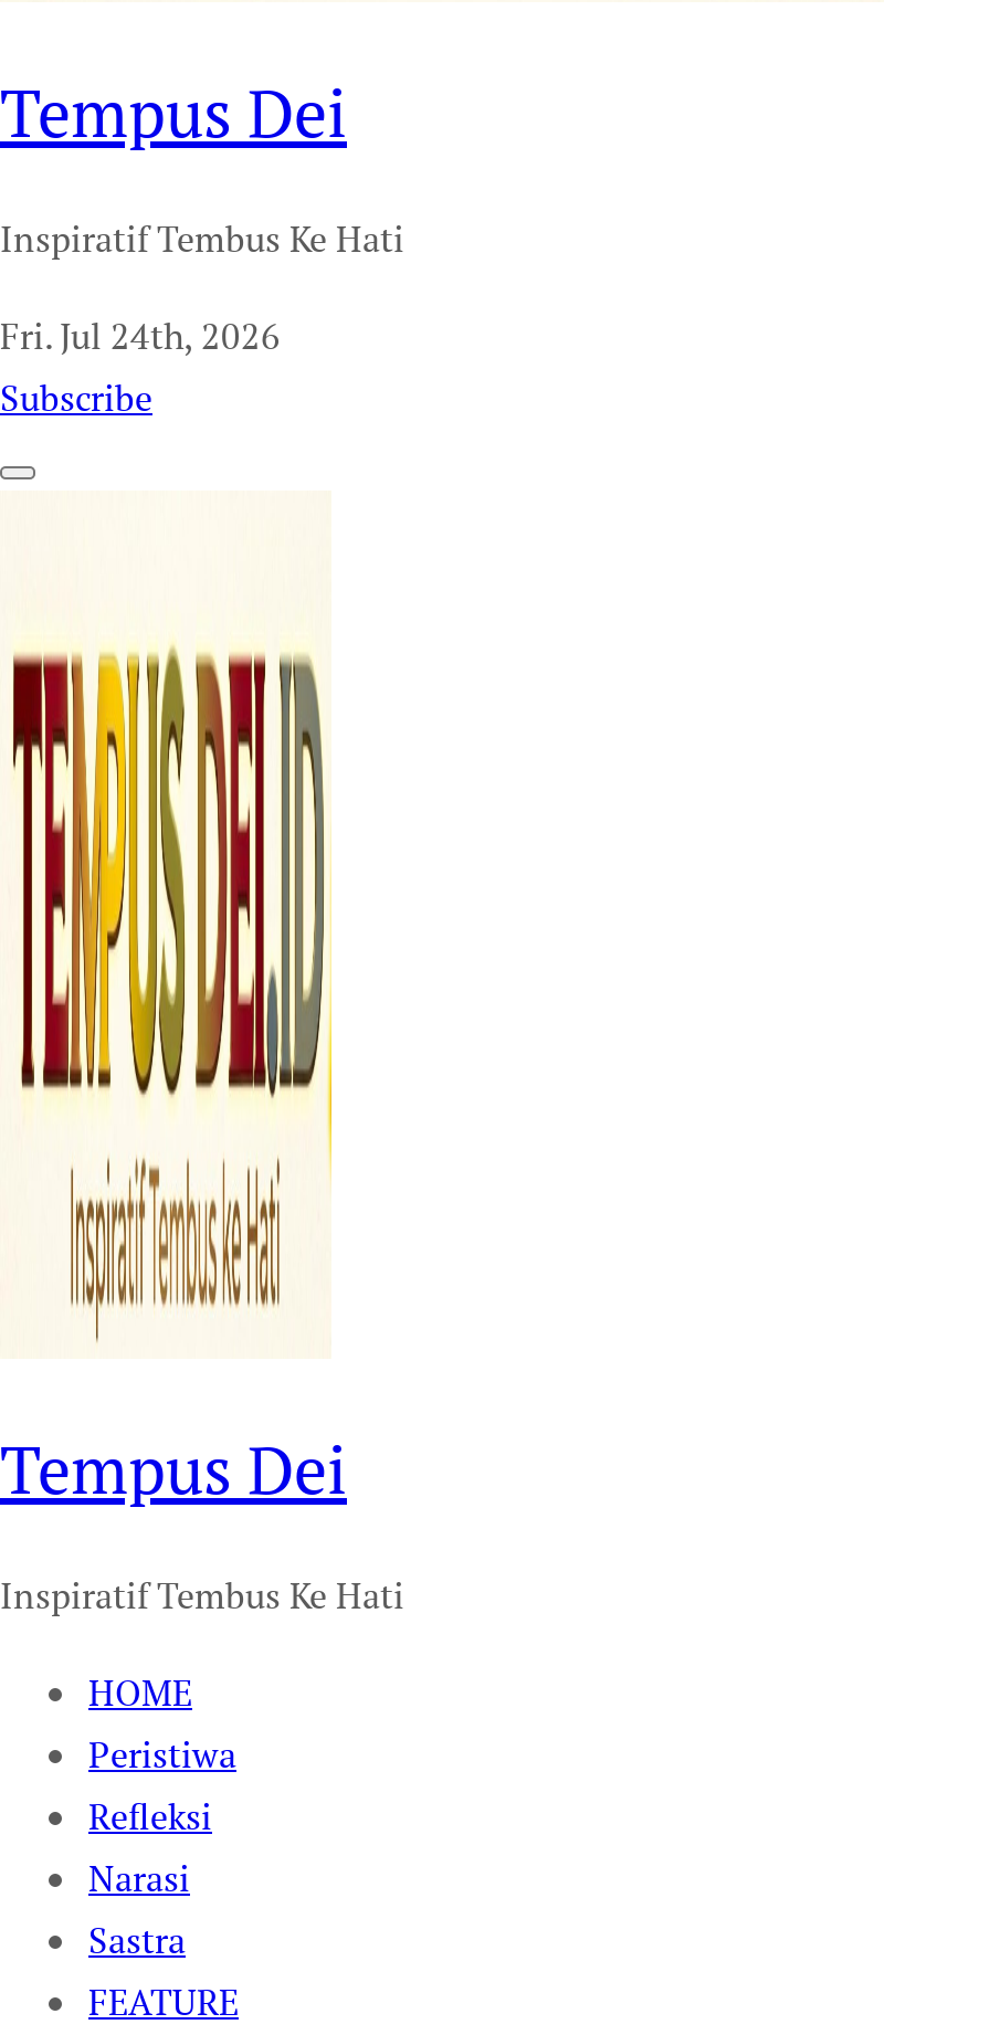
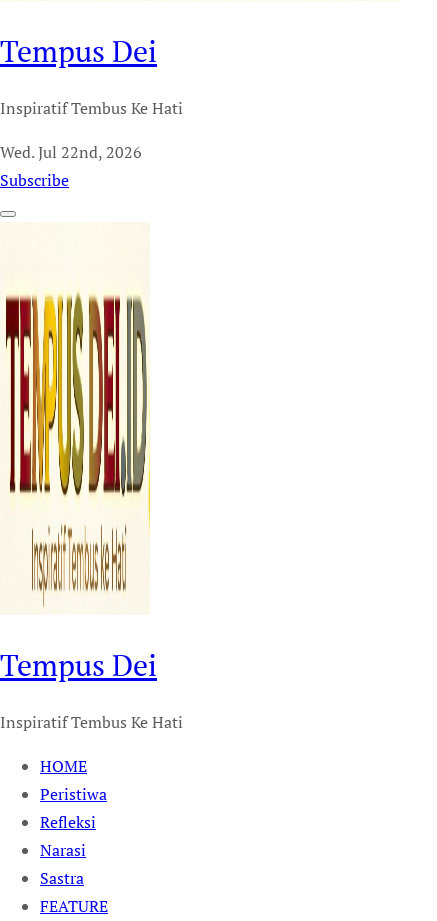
[0,311,281,359] Fri. Jul 24th, 2026 -> [0,141,142,163] Wed. Jul 22nd, 2026

